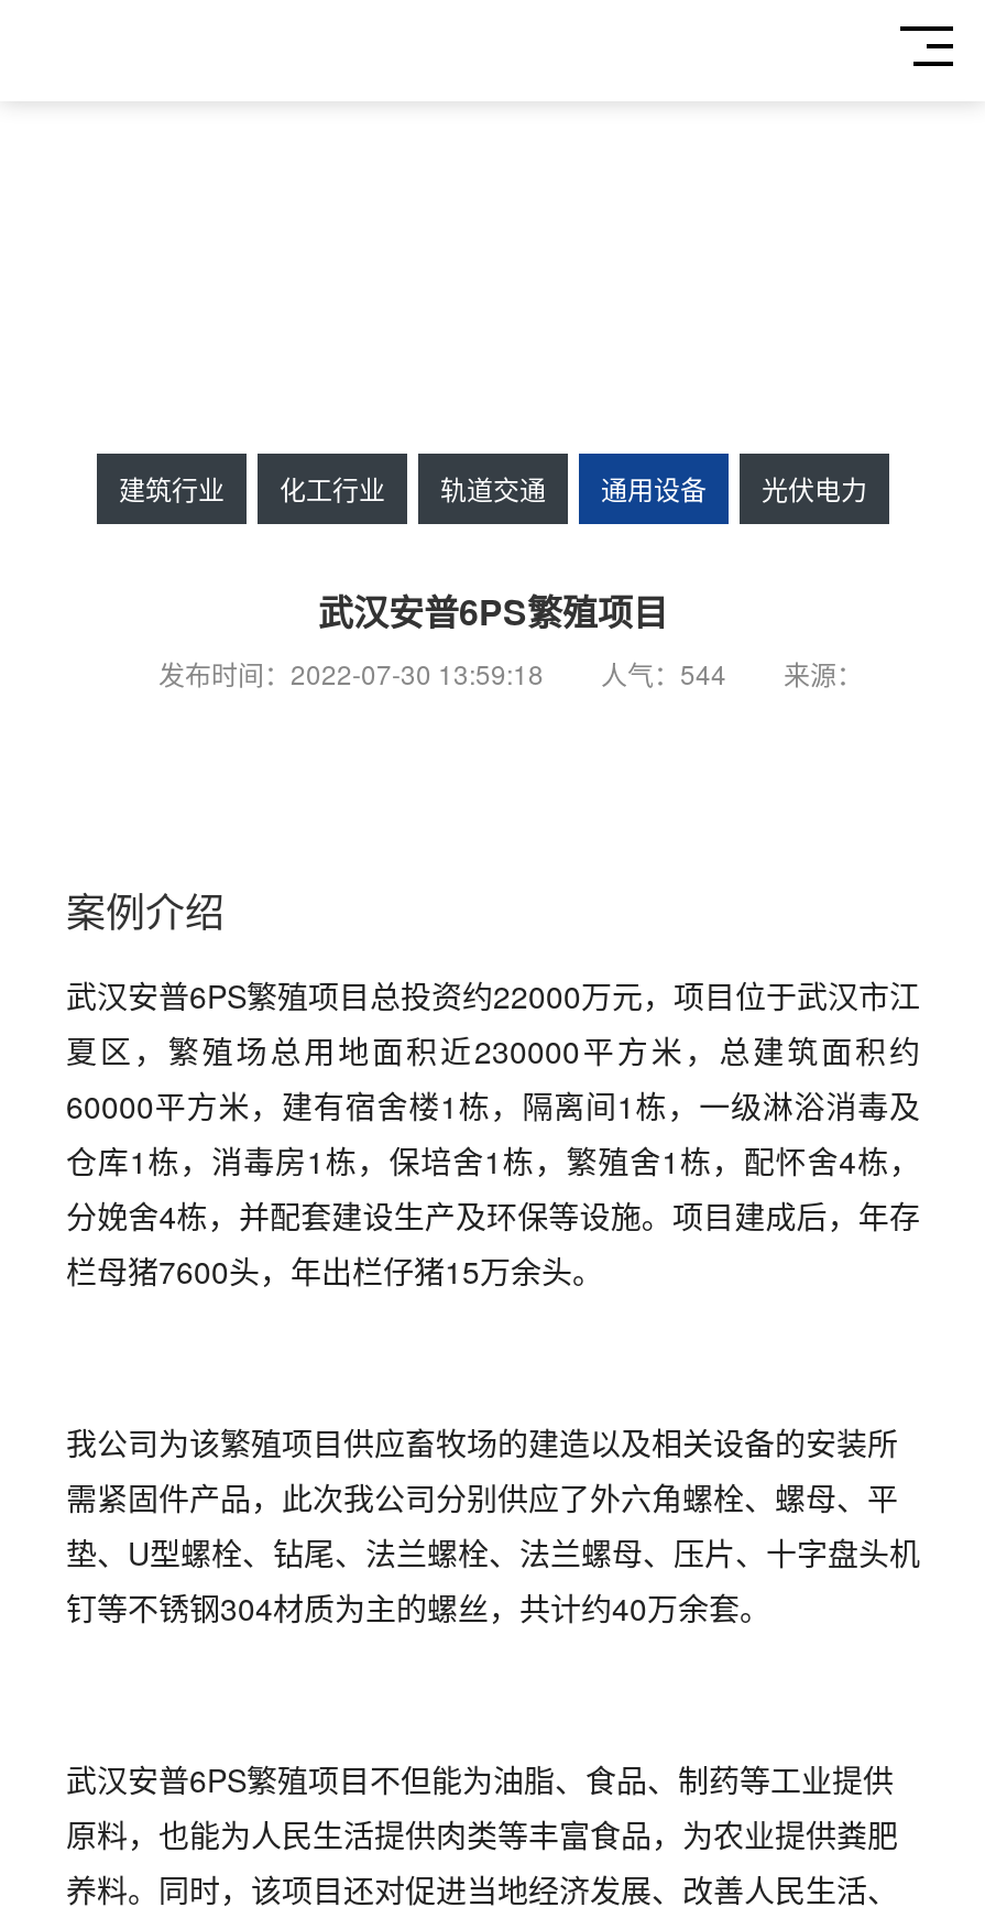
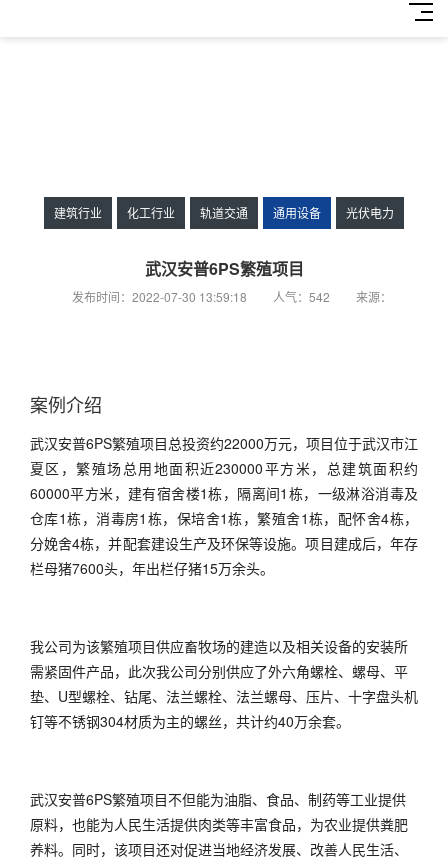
[158,655,863,692] 发布时间：2022-07-30 13:59:18 人气：544 来源： -> [72,288,392,305] 发布时间：2022-07-30 13:59:18 人气：542 来源：

